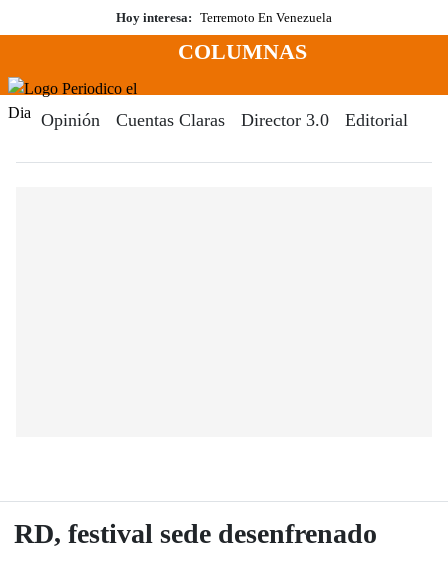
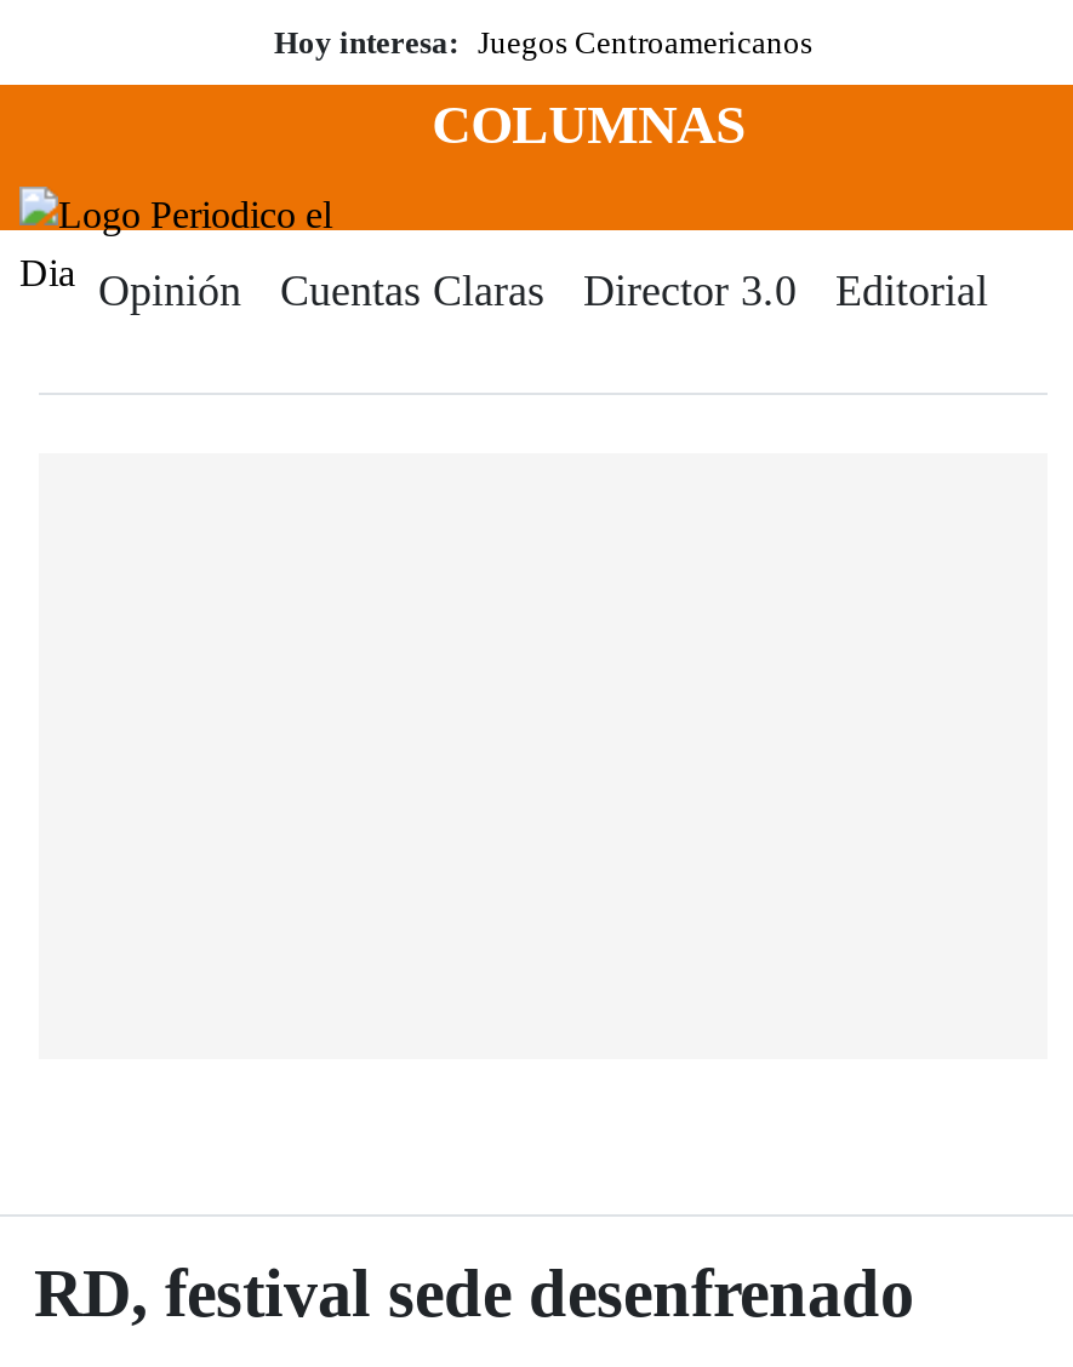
[116,10,332,25] Hoy interesa: Terremoto En Venezuela -> [274,24,812,61] Hoy interesa: Juegos Centroamericanos

